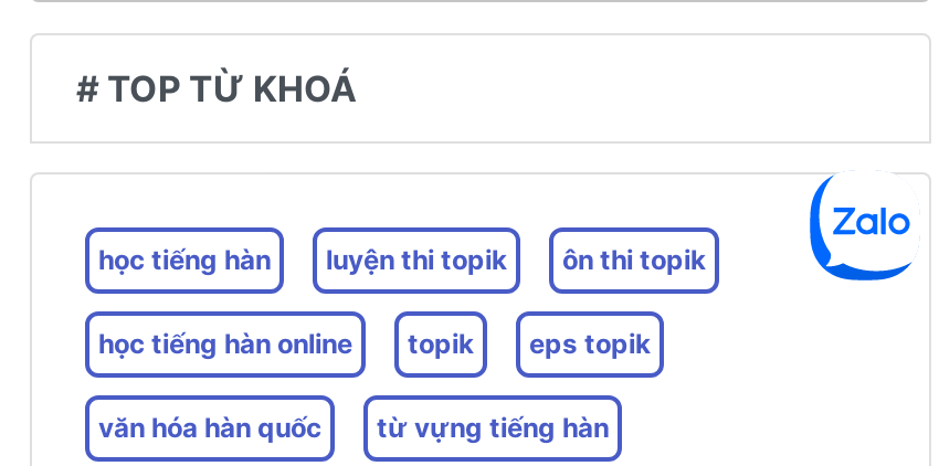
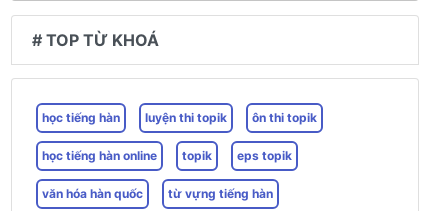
[808,174,914,283] [image] -> none

